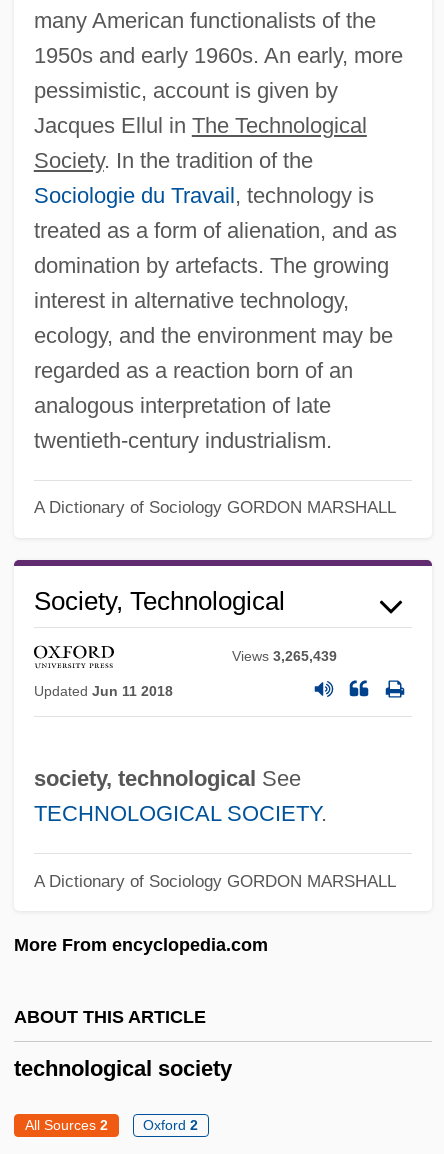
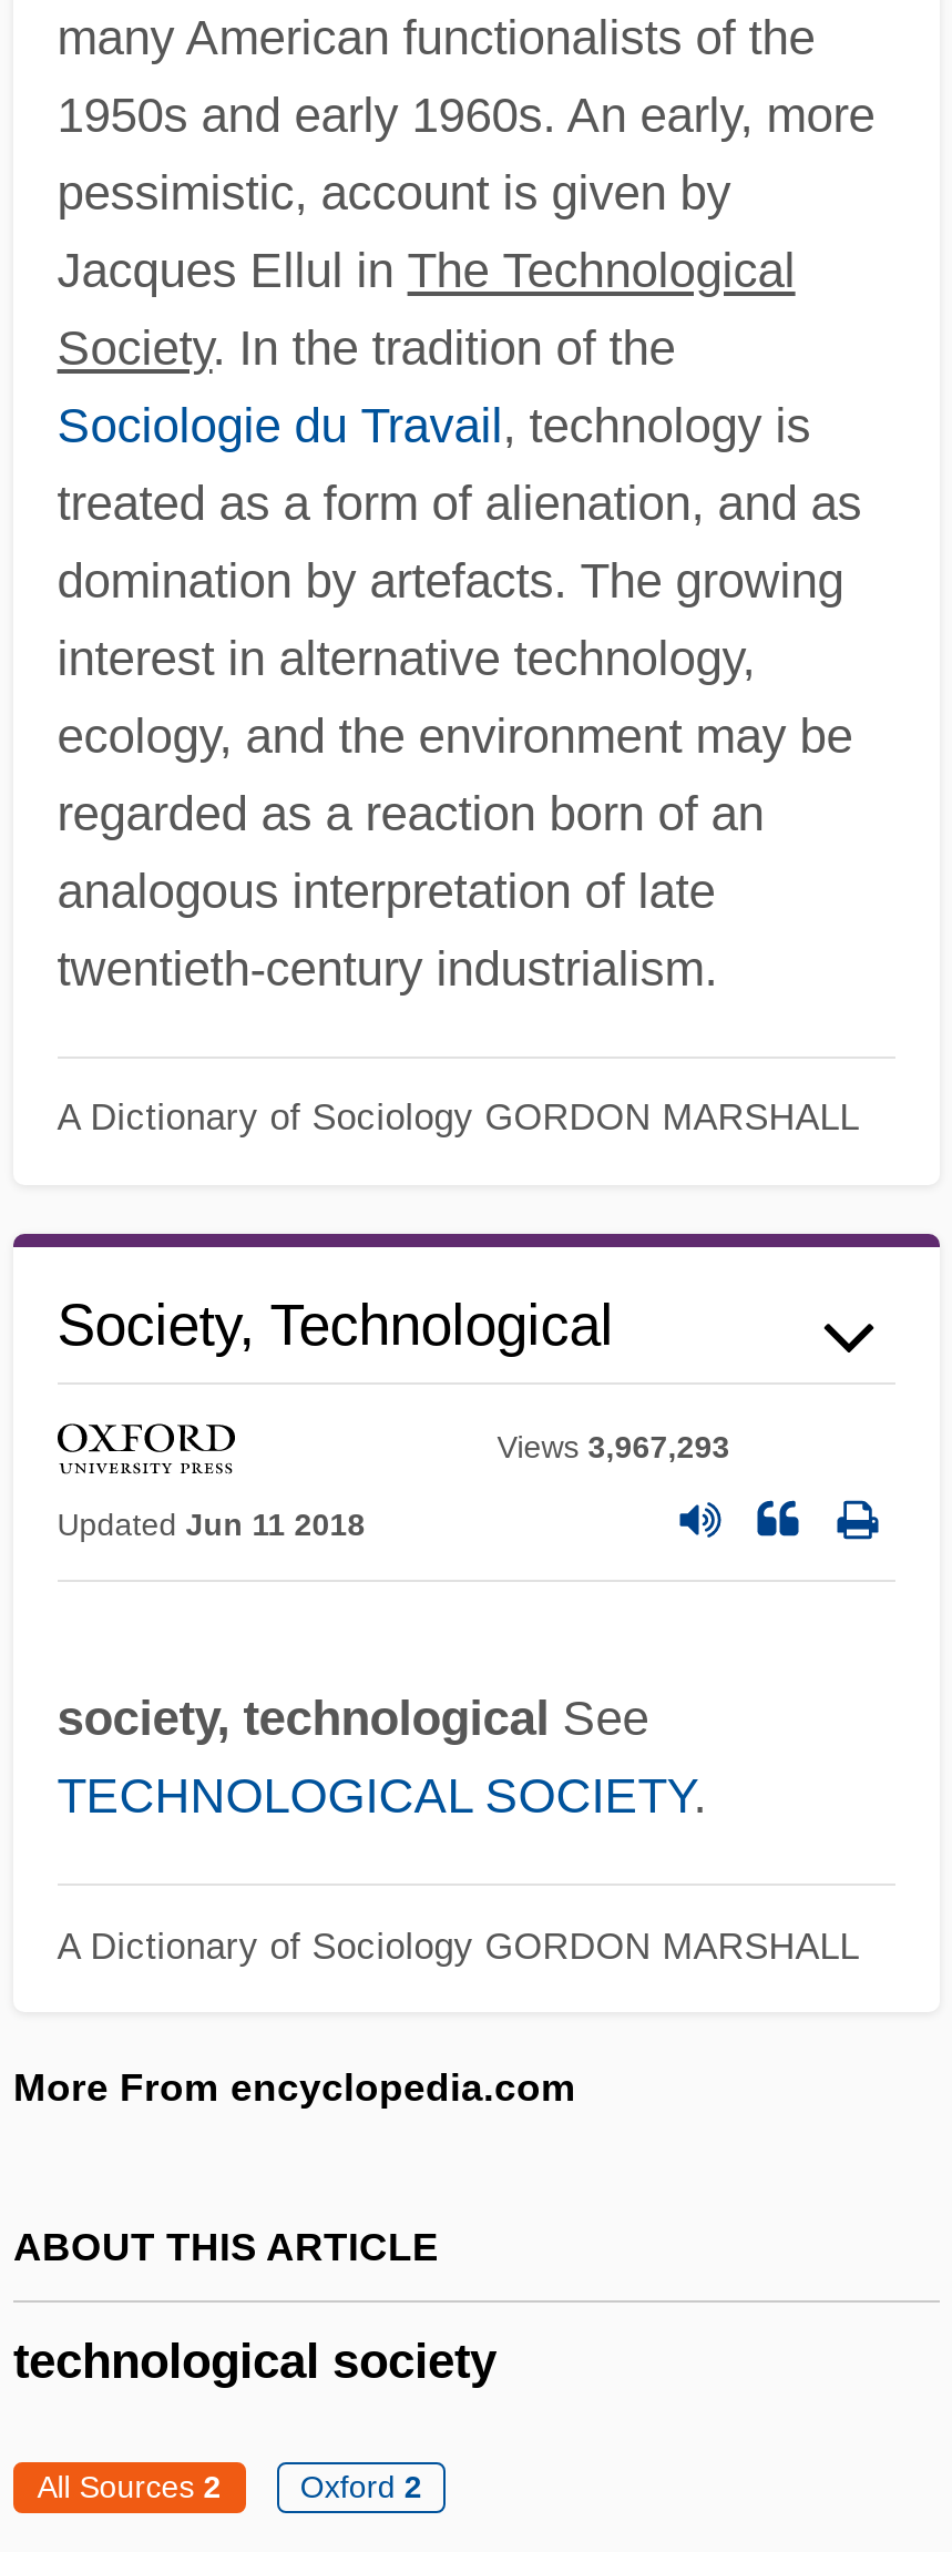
[232,648,337,664] Views 3,265,439 -> [497,1429,730,1465] Views 3,967,293

